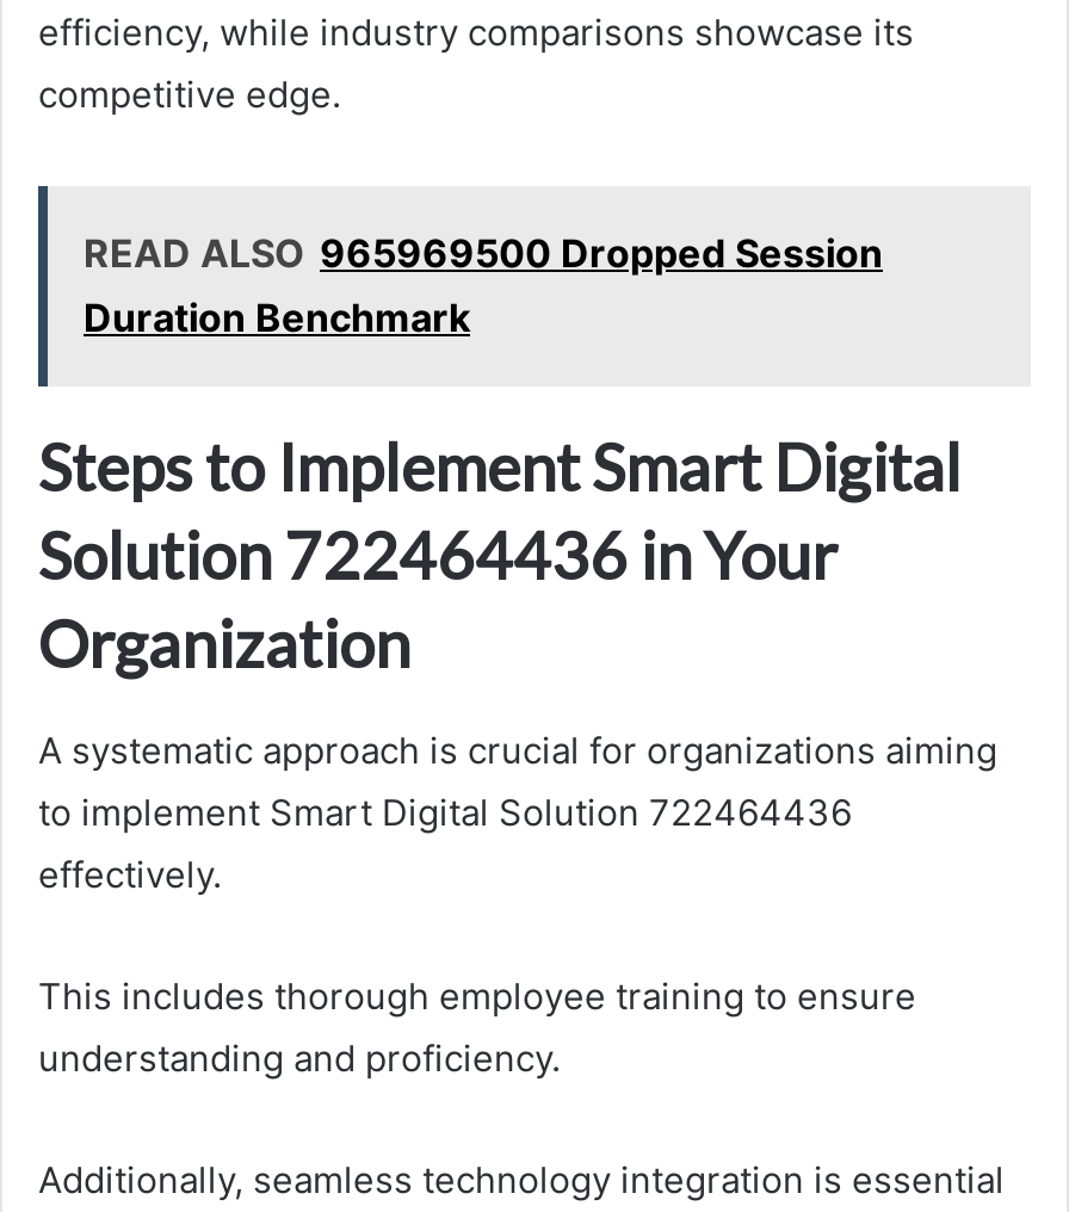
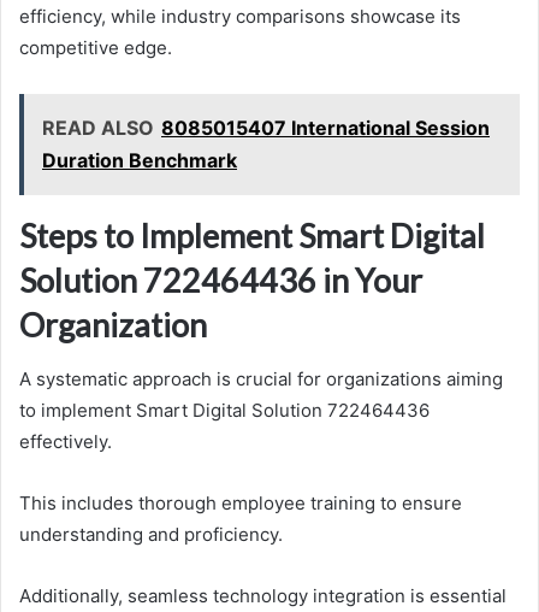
[84,230,883,278] READ ALSO 965969500 Dropped Session -> [42,116,490,140] READ ALSO 8085015407 International Session

